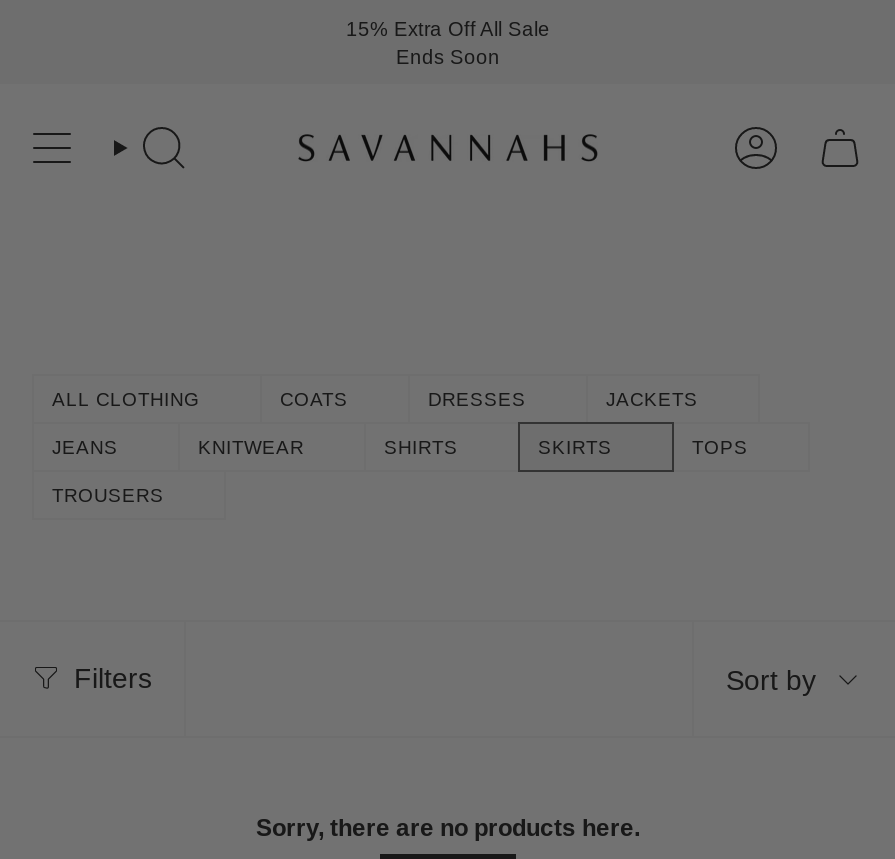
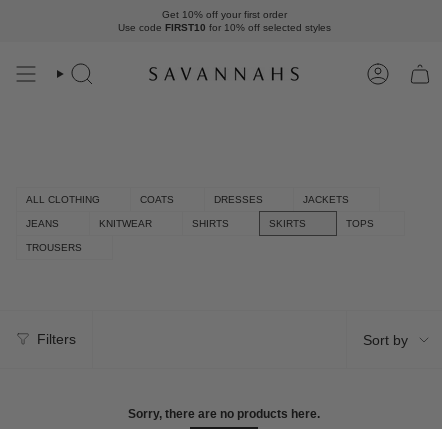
[346,17,550,67] 15% Extra Off All Sale | Ends Soon -> [117,8,330,32] Get 10% off your first order | Use code FIRST10 for 10% off selected styles

